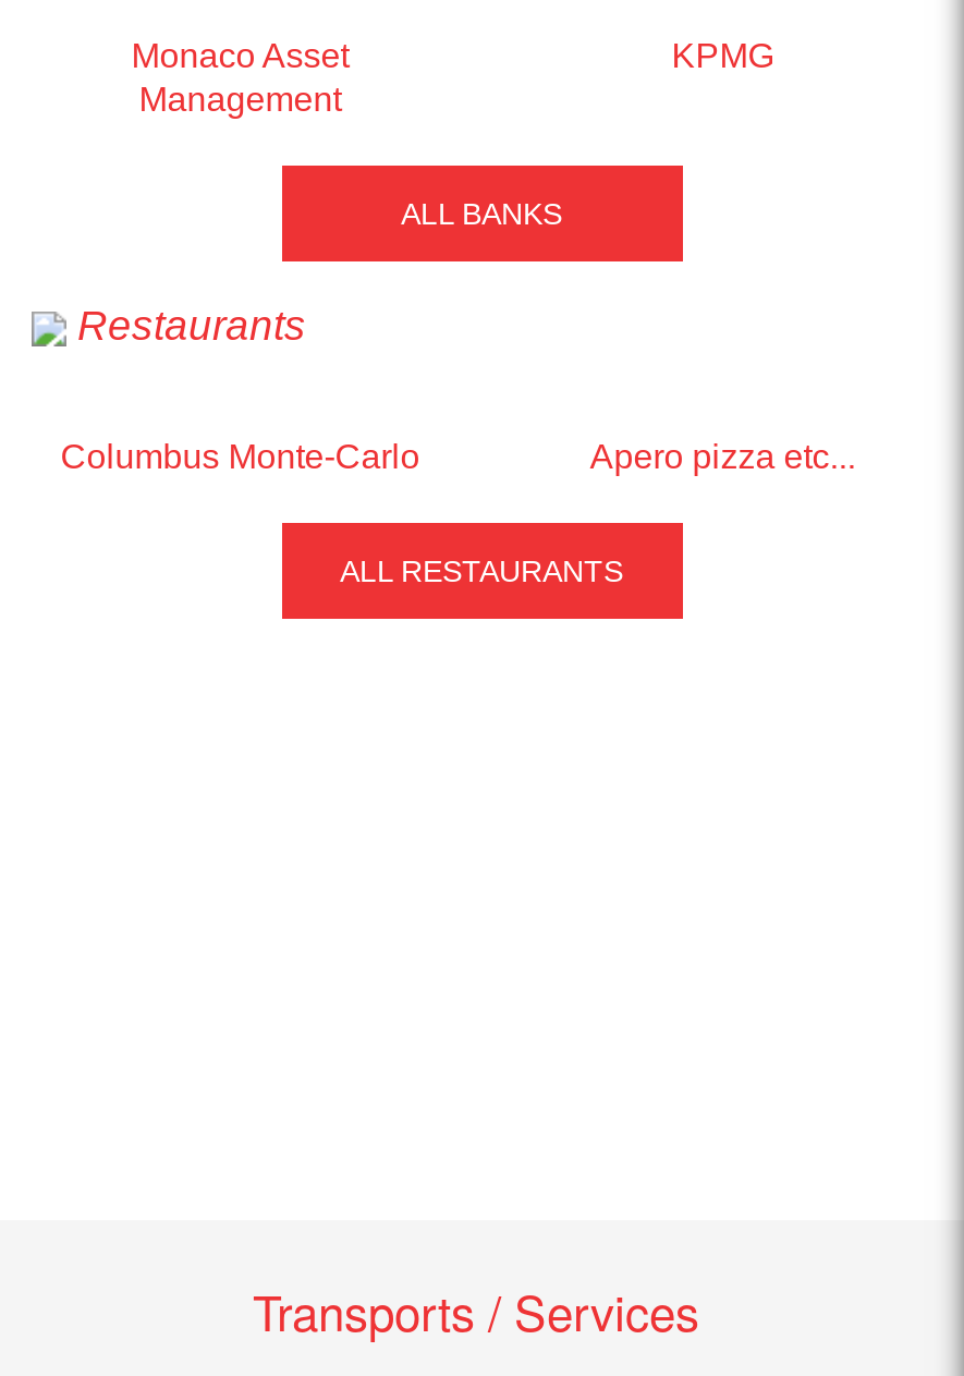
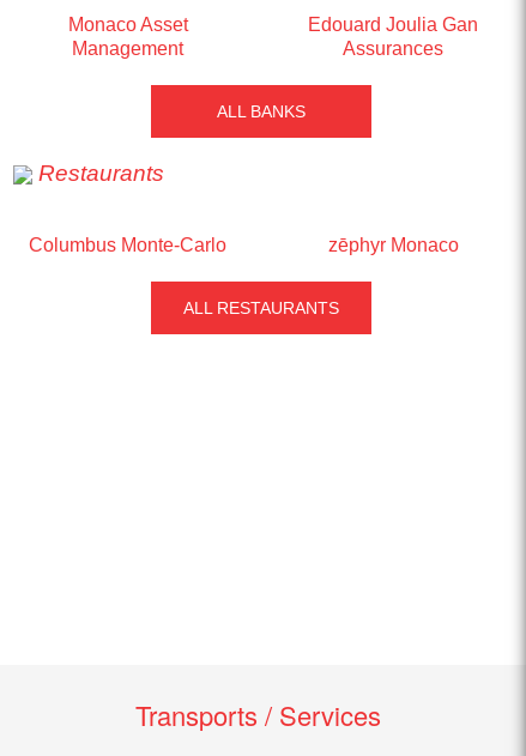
[672,36,774,73] KPMG -> [308,14,478,58] Edouard Joulia Gan | Assurances
[590,437,856,474] Apero pizza etc... -> [328,234,459,255] zēphyr Monaco

